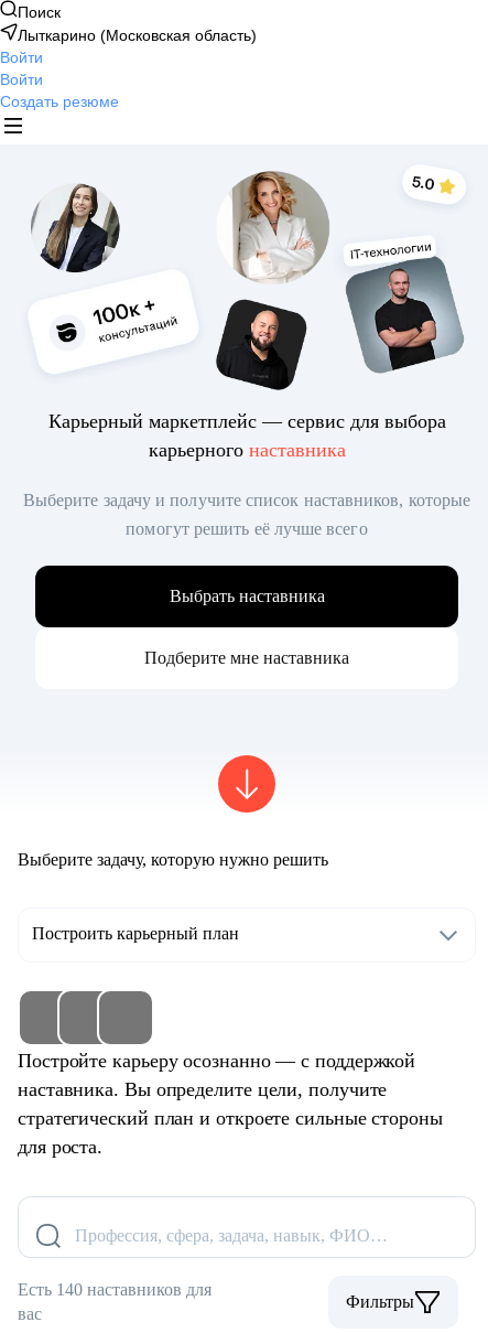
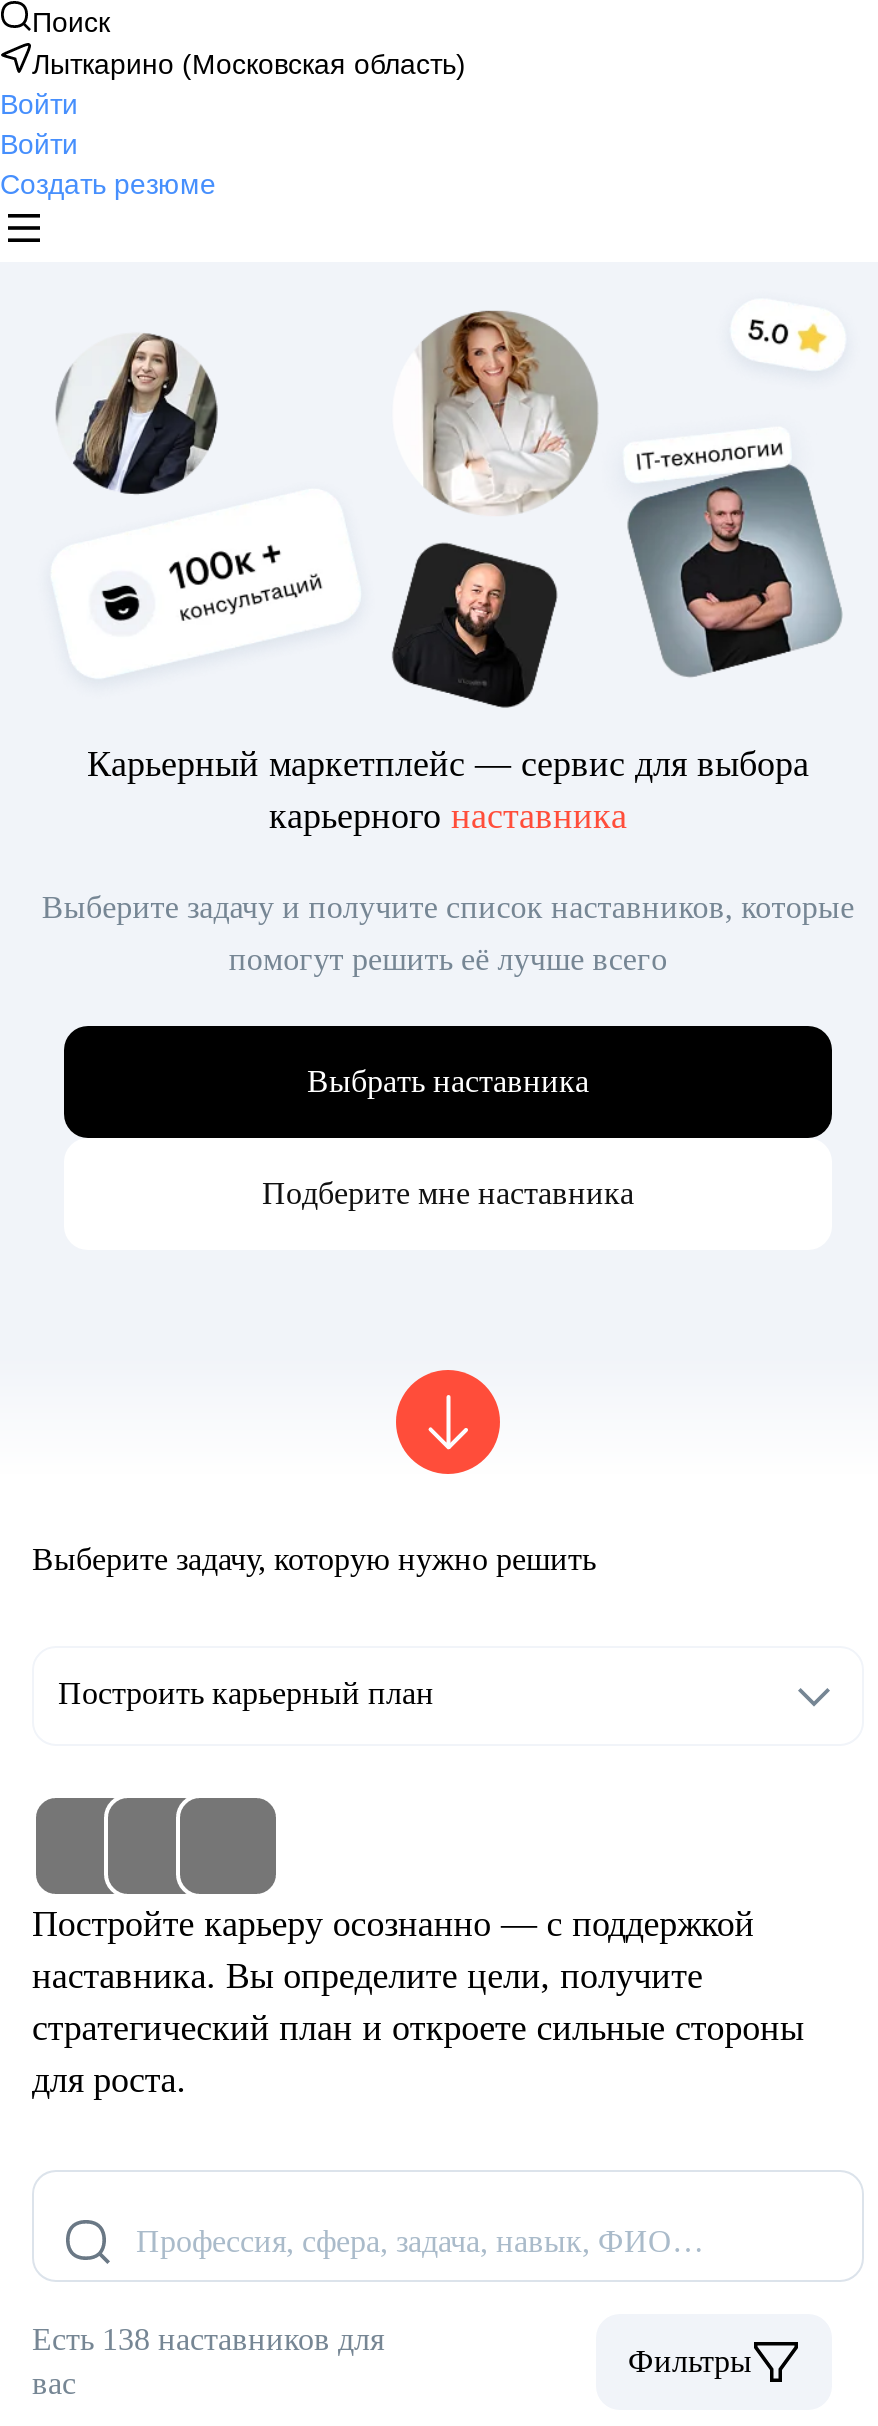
[18,1280,212,1299] Есть 140 наставников для -> [32,2322,384,2356] Есть 138 наставников для

